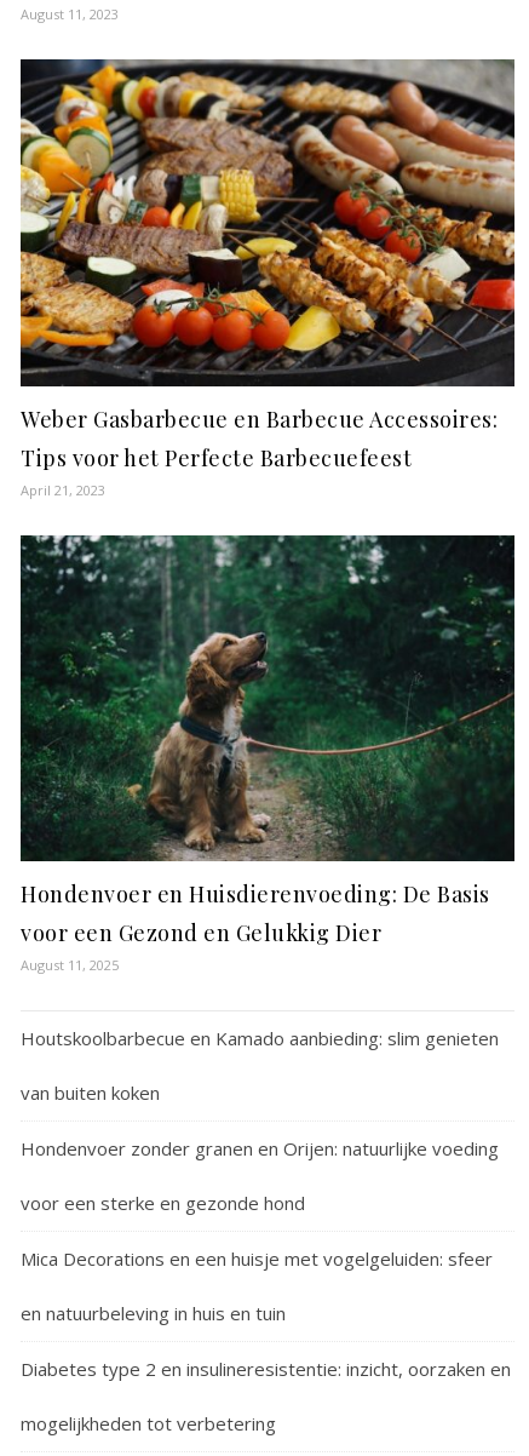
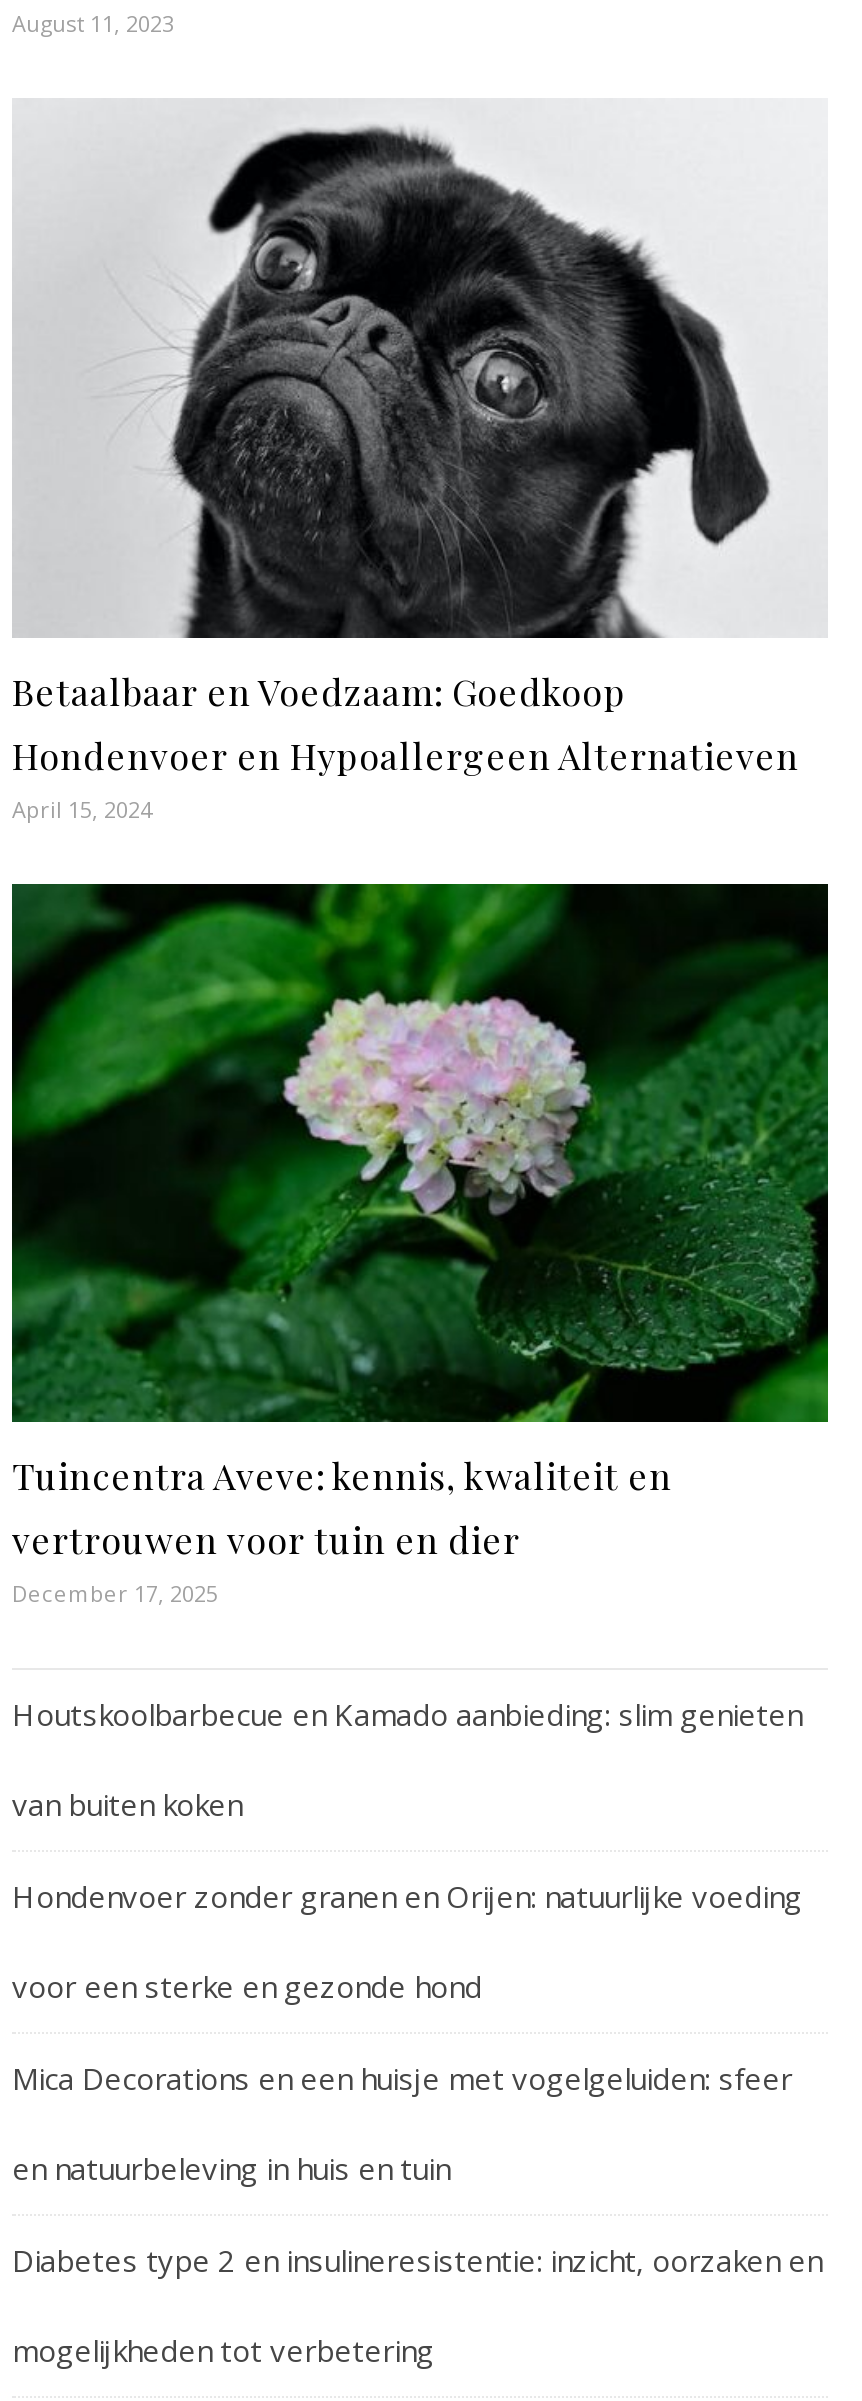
[19,58,516,499] [image] | Weber Gasbarbecue en Barbecue Accessoires: | Tips voor het Perfecte Barbecuefeest | April 21, 2023 -> [12,98,828,823] [image] | Betaalbaar en Voedzaam: Goedkoop | Hondenvoer en Hypoallergeen Alternatieven | April 15, 2024
[21,534,516,974] [image] | Hondenvoer en Huisdierenvoeding: De Basis | voor een Gezond en Gelukkig Dier | August 11, 2025 -> [12,882,830,1608] [image] | Tuincentra Aveve: kennis, kwaliteit en | vertrouwen voor tuin en dier | December 17, 2025

